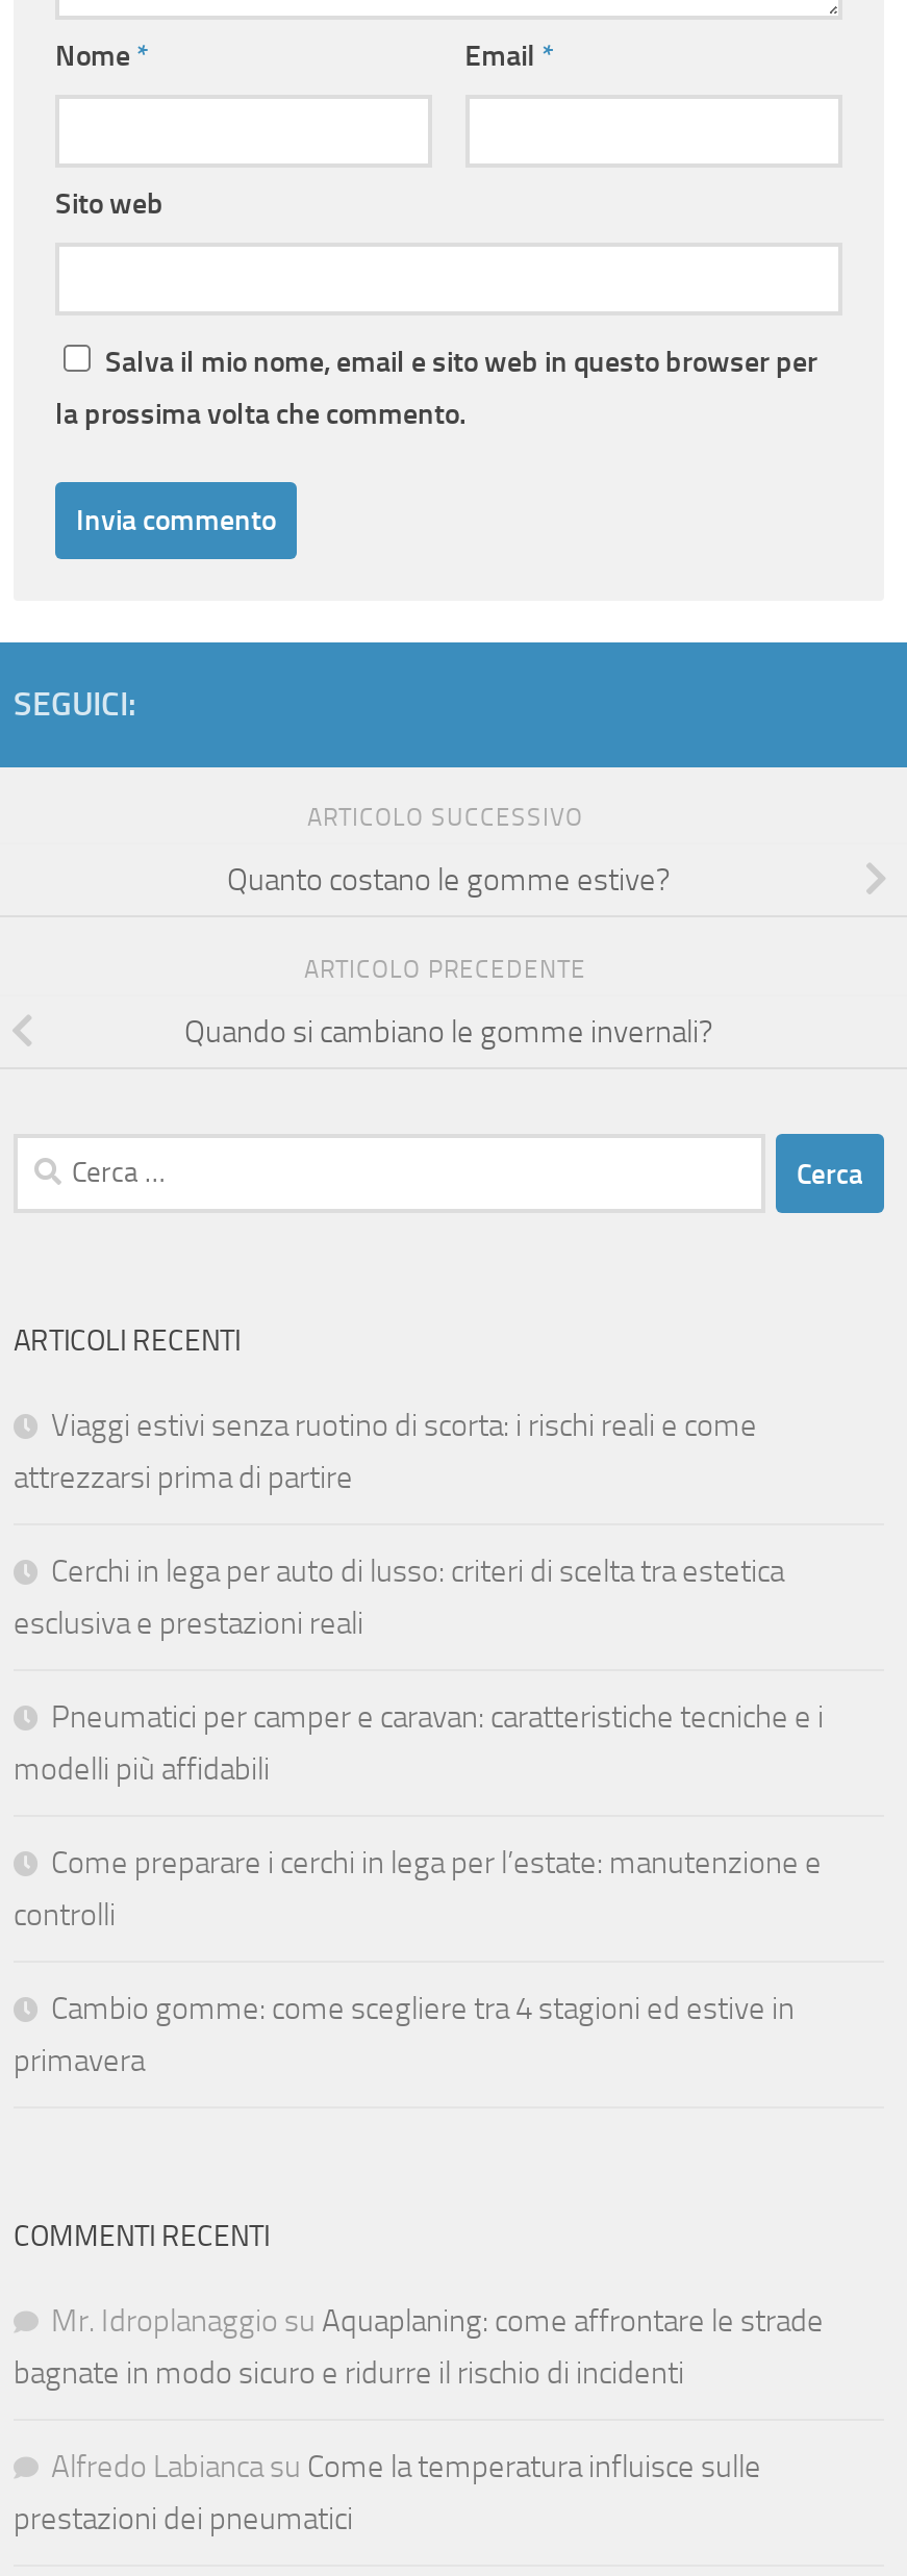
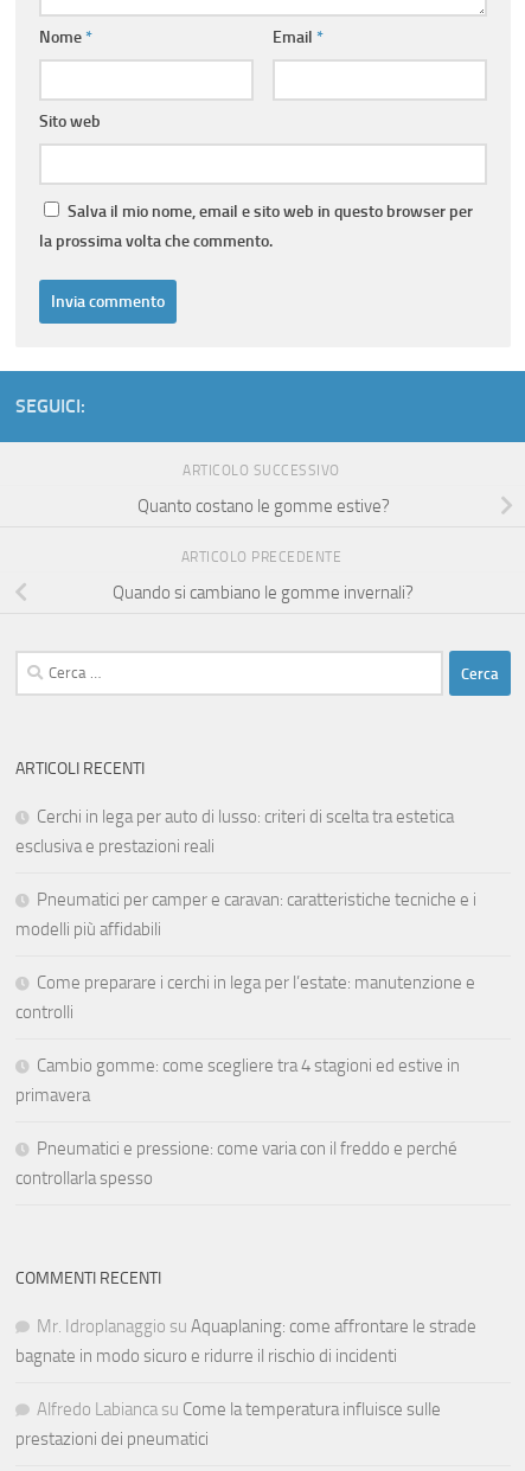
[14,1407,757,1496] Viaggi estivi senza ruotino di scorta: i rischi reali e come | attrezzarsi prima di partire -> none
moved [14,1553,824,2080] -> [15,806,476,1106]: Cerchi in lega per auto di lusso: criteri di scelta tra estetica | esclusiva e prestazioni reali | Pneumatici per camper e caravan: caratteristiche tecniche e i | modelli più affidabili | Come preparare i cerchi in lega per l’estate: manutenzione e | controlli | Cambio gomme: come scegliere tra 4 stagioni ed estive in | primavera
none -> [15,1138,457,1189] Pneumatici e pressione: come varia con il freddo e perché | controllarla spesso

